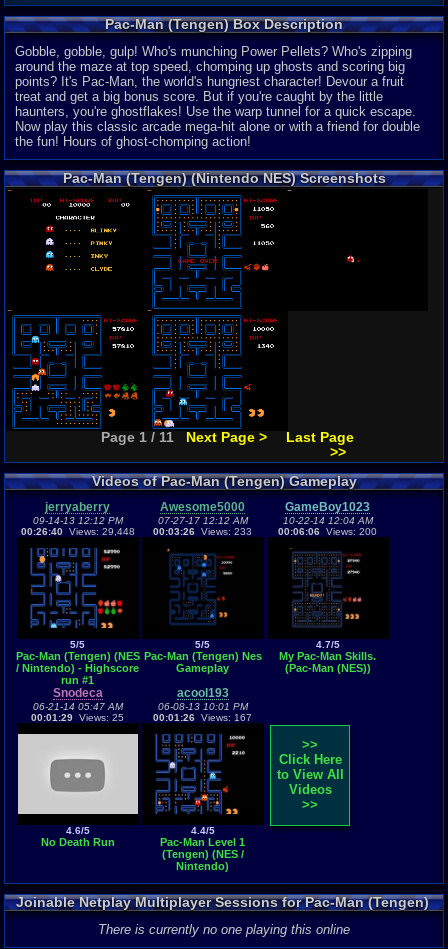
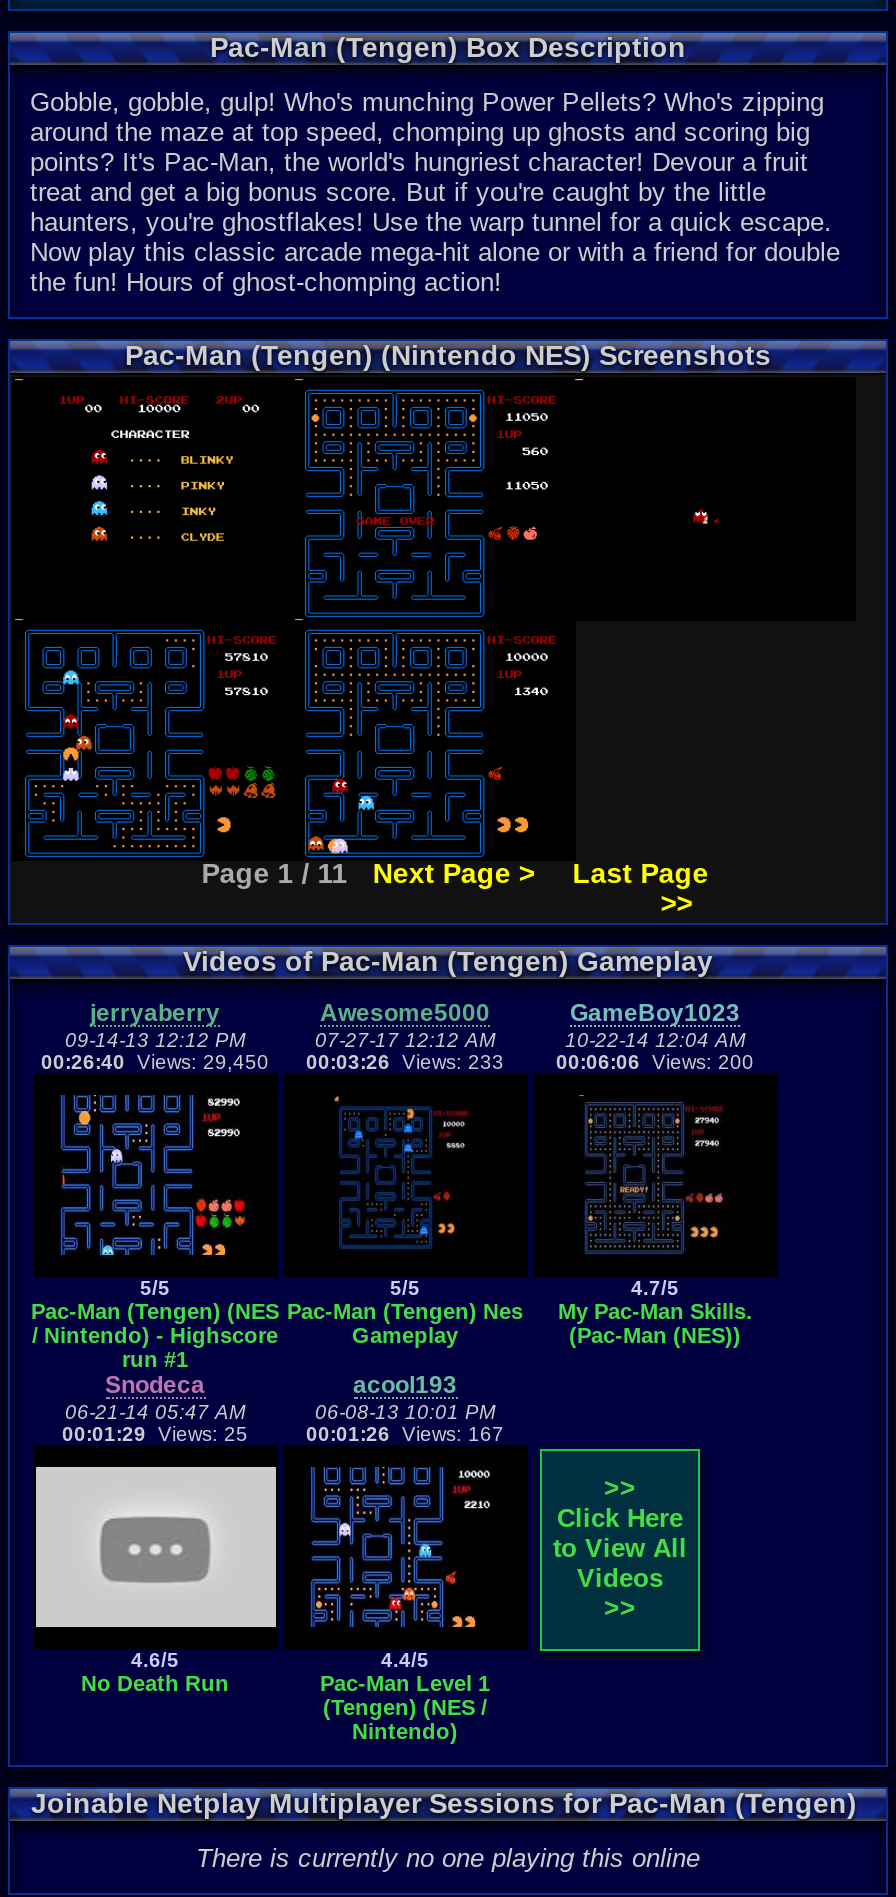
[20,526,252,537] 00:26:40 Views: 29,448 00:03:26 Views: 233 -> [41,1051,504,1073] 00:26:40 Views: 29,450 00:03:26 Views: 233

